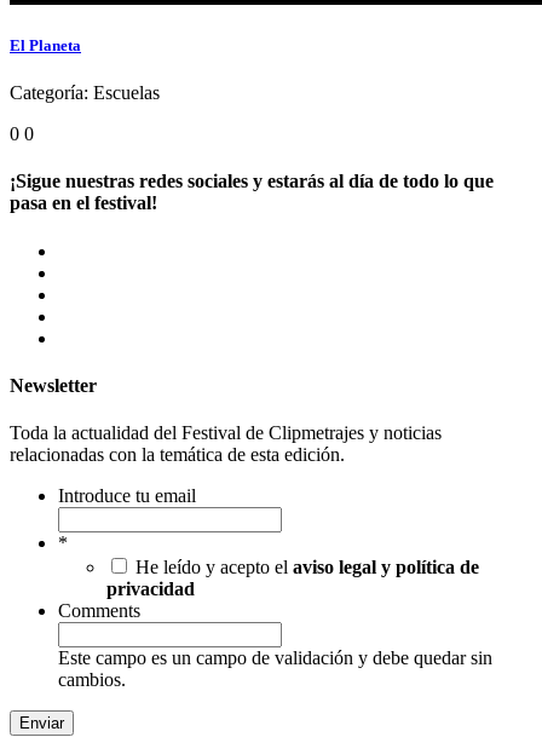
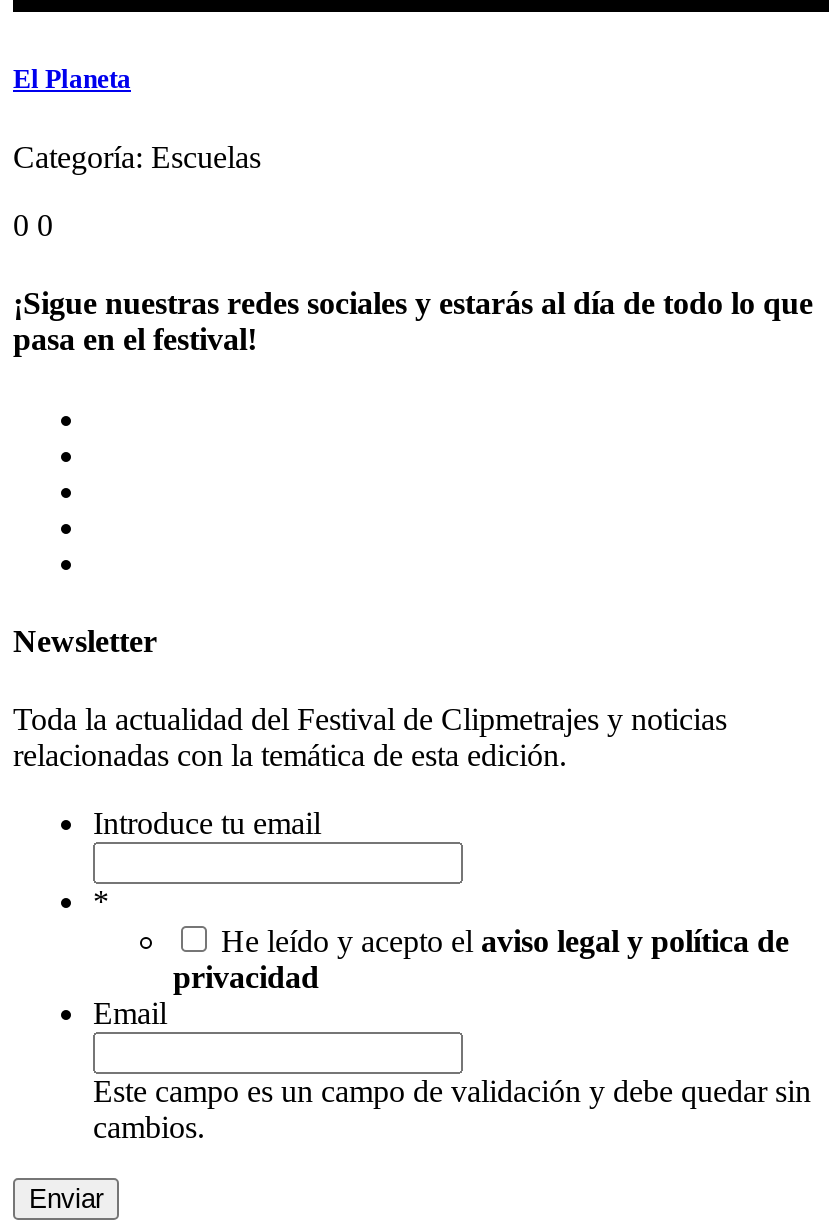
[58,601,140,621] Comments -> [93,997,167,1031] Email

